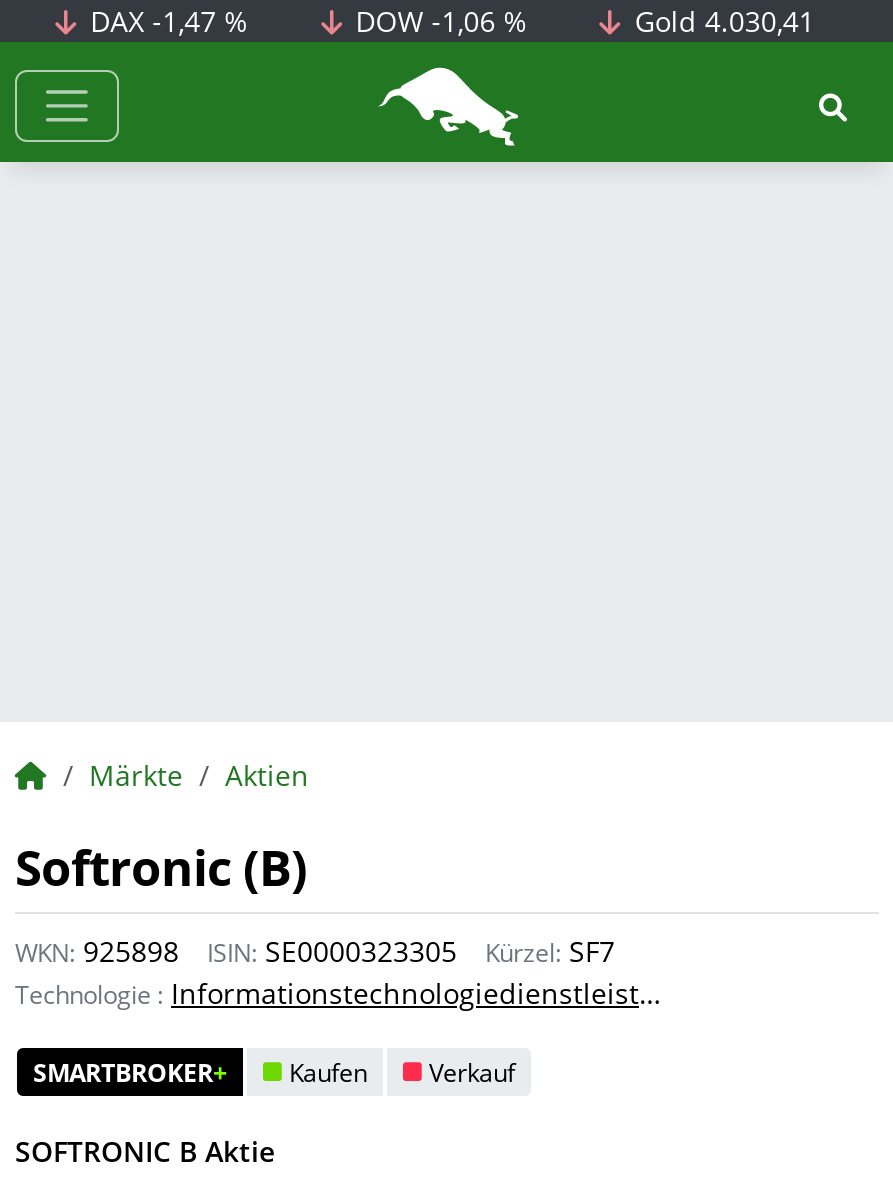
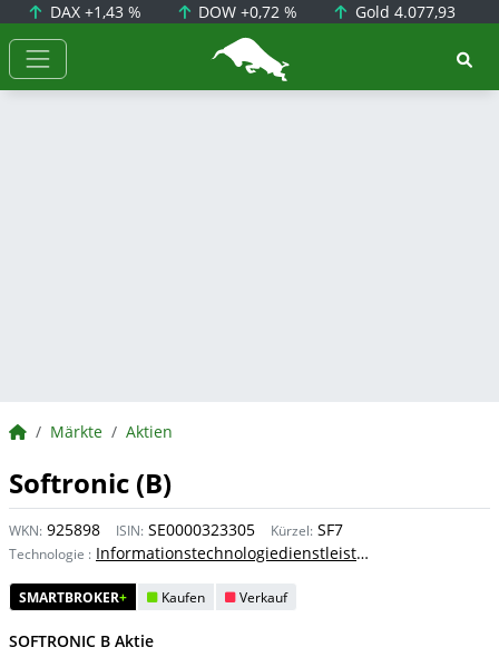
[82,2,248,40] DAX -1,47 % -> [45,1,141,22] DAX +1,43 %
[347,2,527,40] DOW -1,06 % -> [194,1,298,22] DOW +0,72 %
[627,2,815,40] Gold 4.030,41 -> [351,1,455,22] Gold 4.077,93

